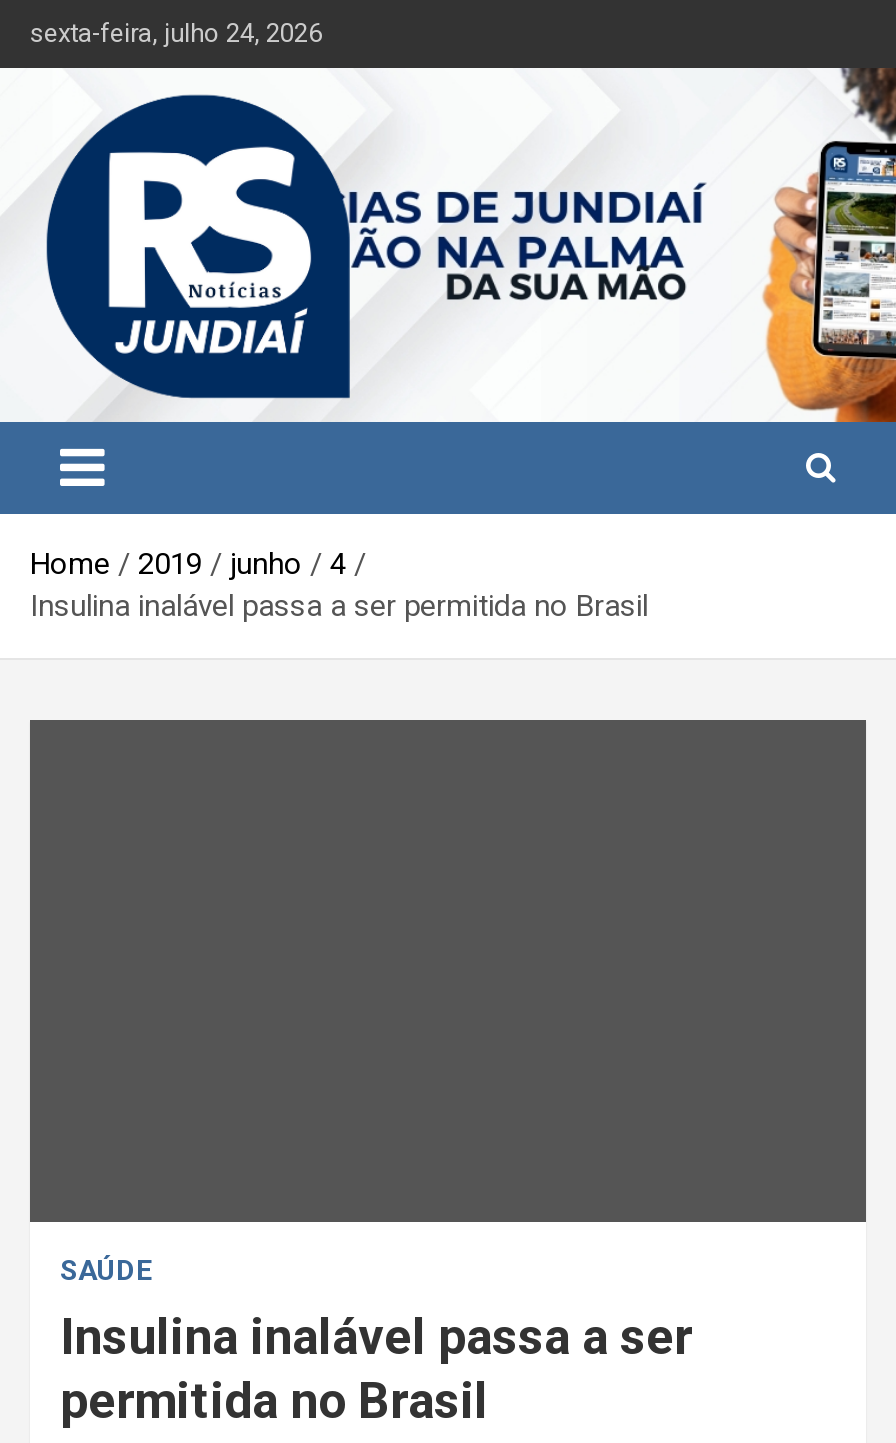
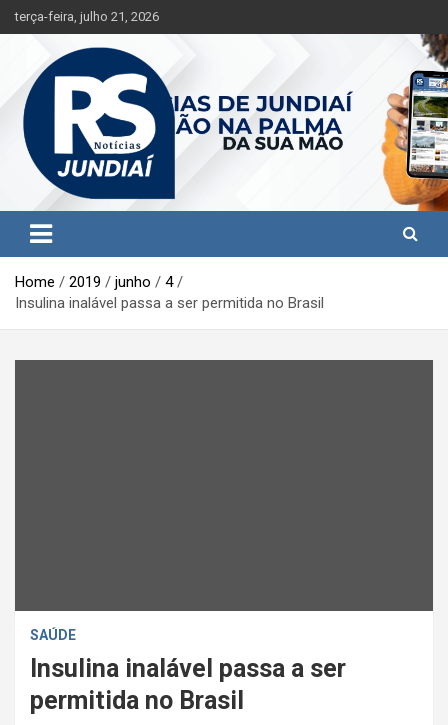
[30,18,322,48] sexta-feira, julho 24, 2026 -> [15,9,159,24] terça-feira, julho 21, 2026

